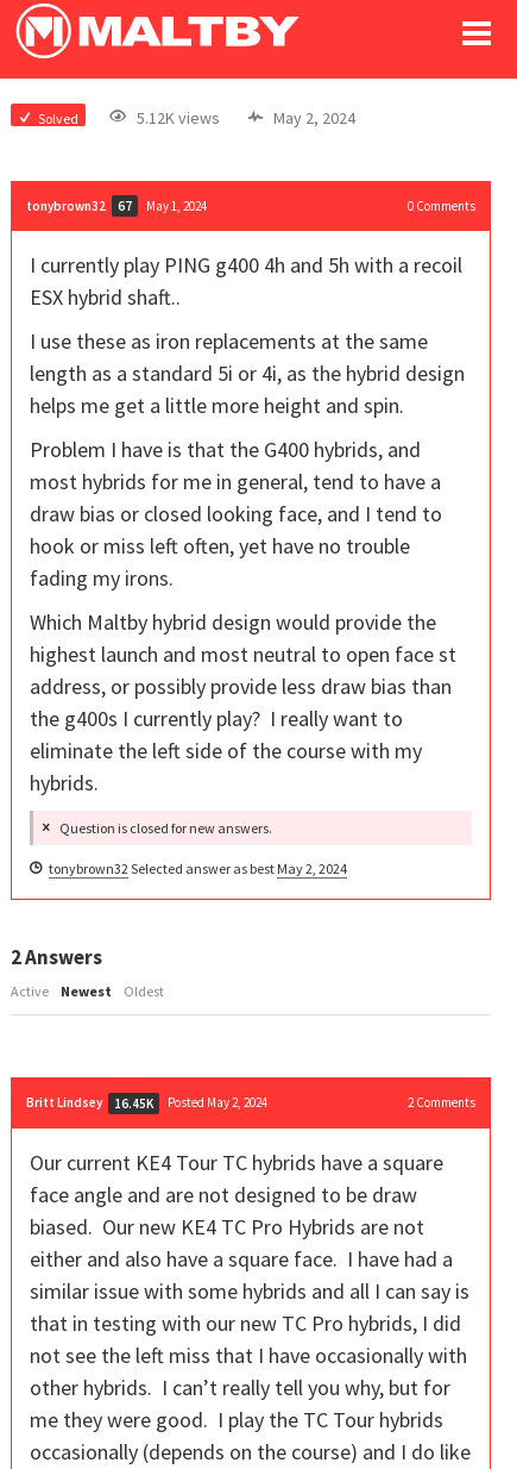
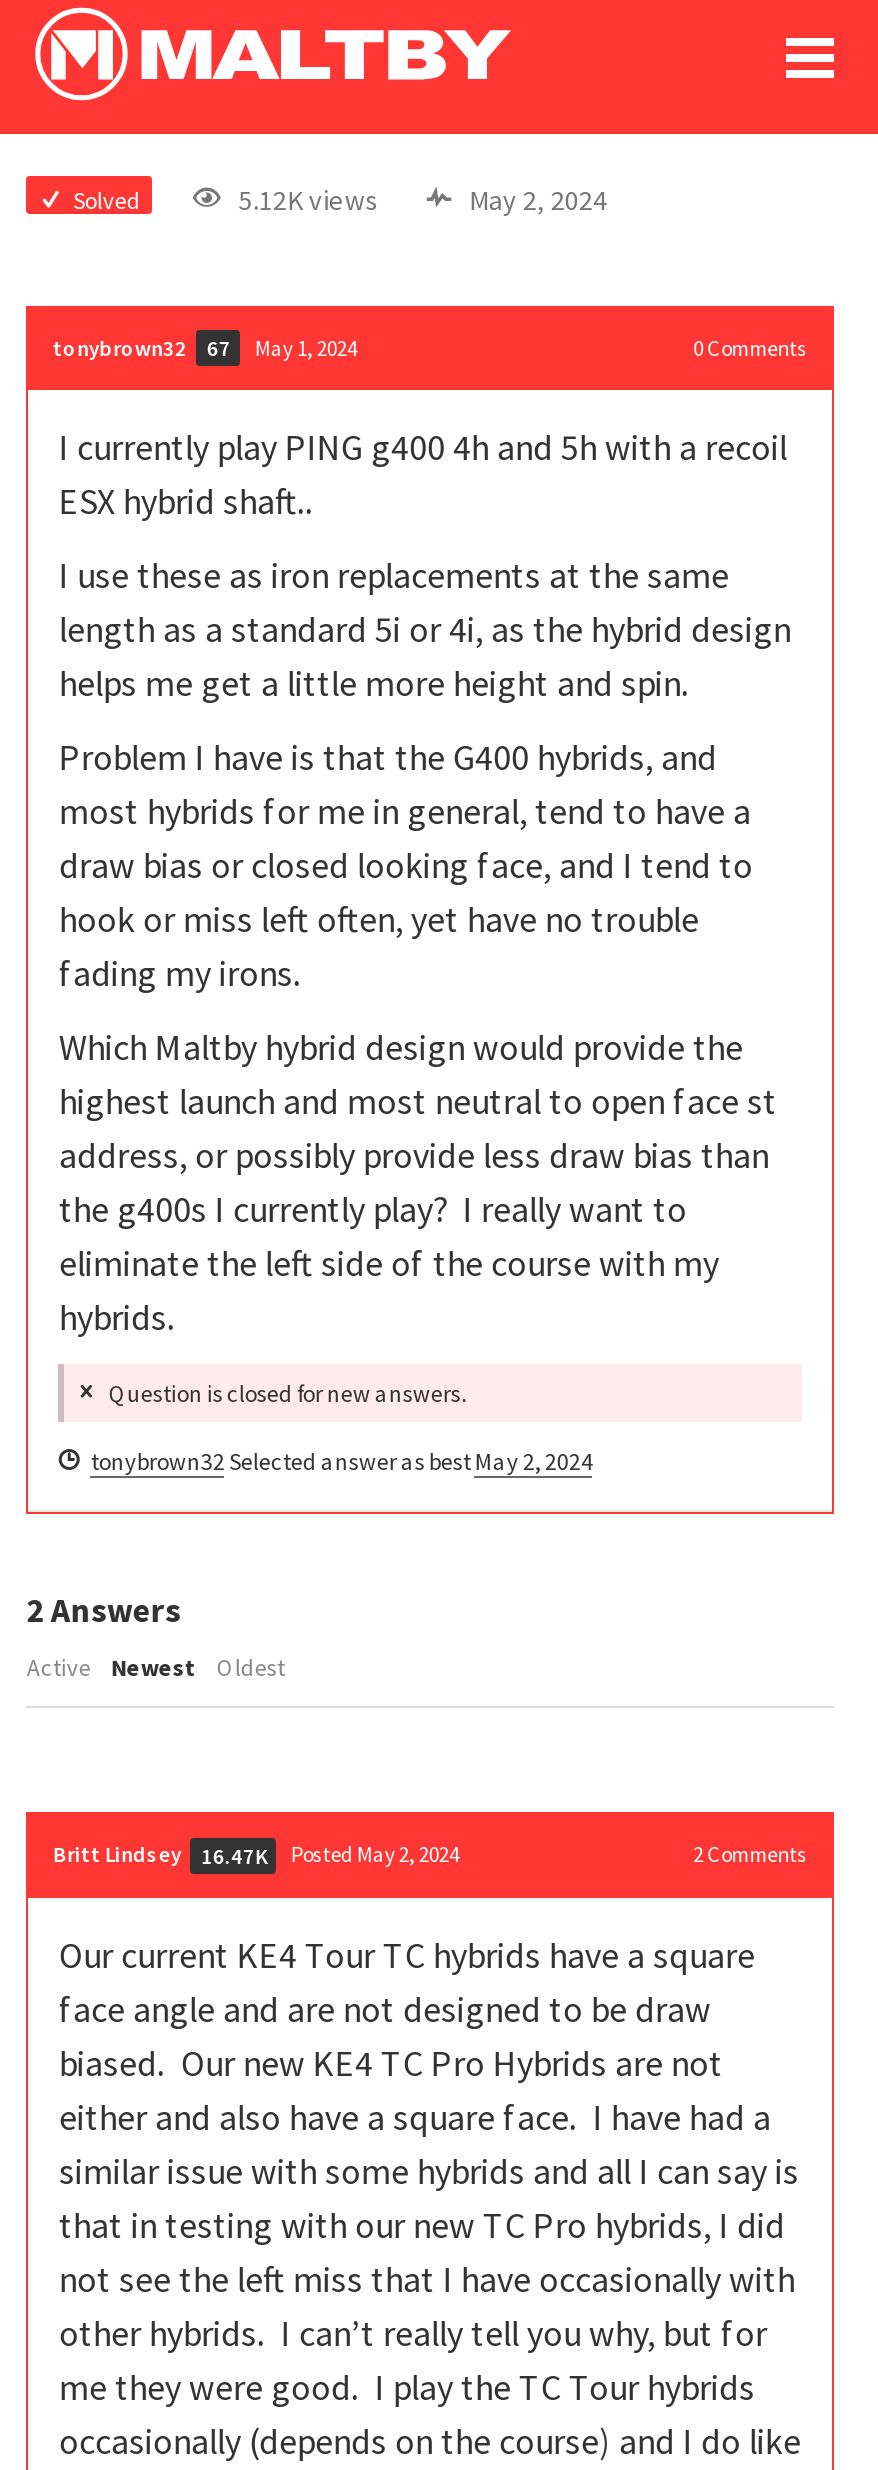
[27,1094,268,1112] Britt Lindsey 16.45K Posted May 2, 2024 -> [53,1841,459,1870] Britt Lindsey 16.47K Posted May 2, 2024

